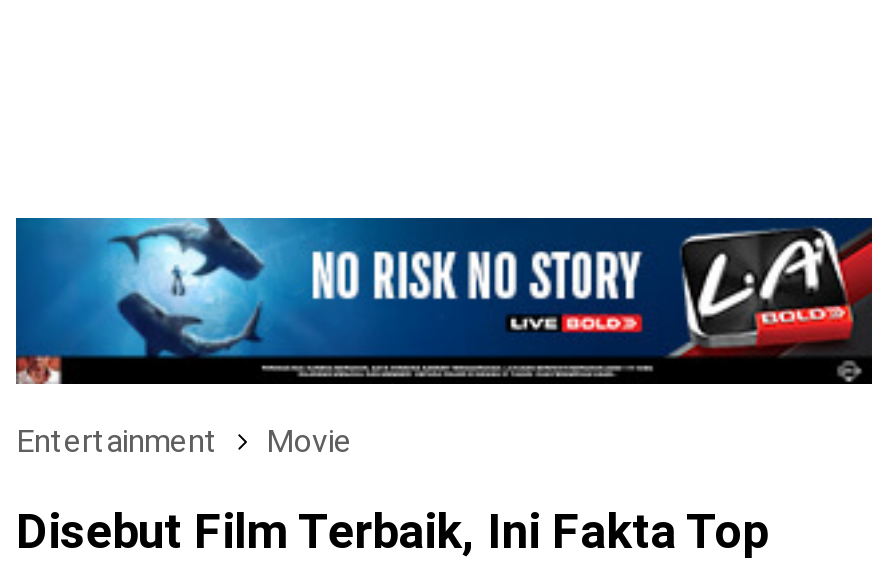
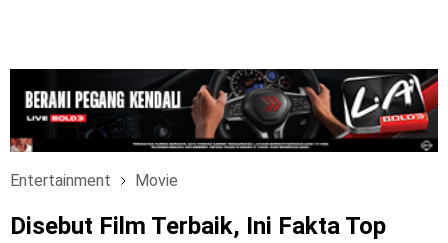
[14,216,872,360] [image] -> [9,68,438,140] [image]

